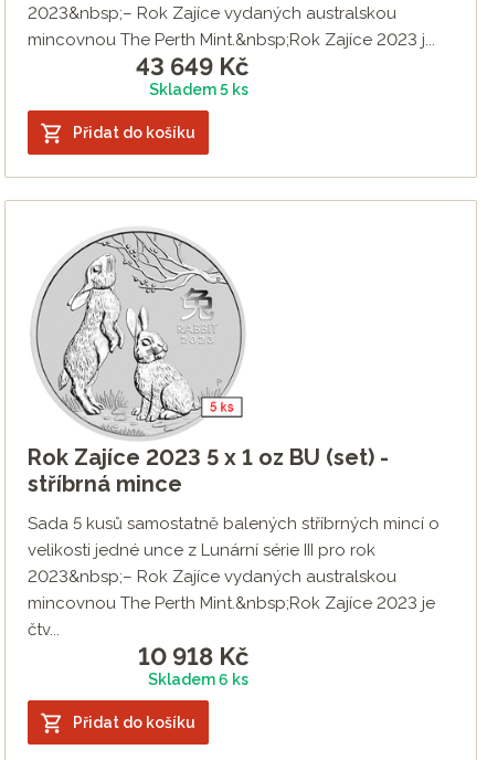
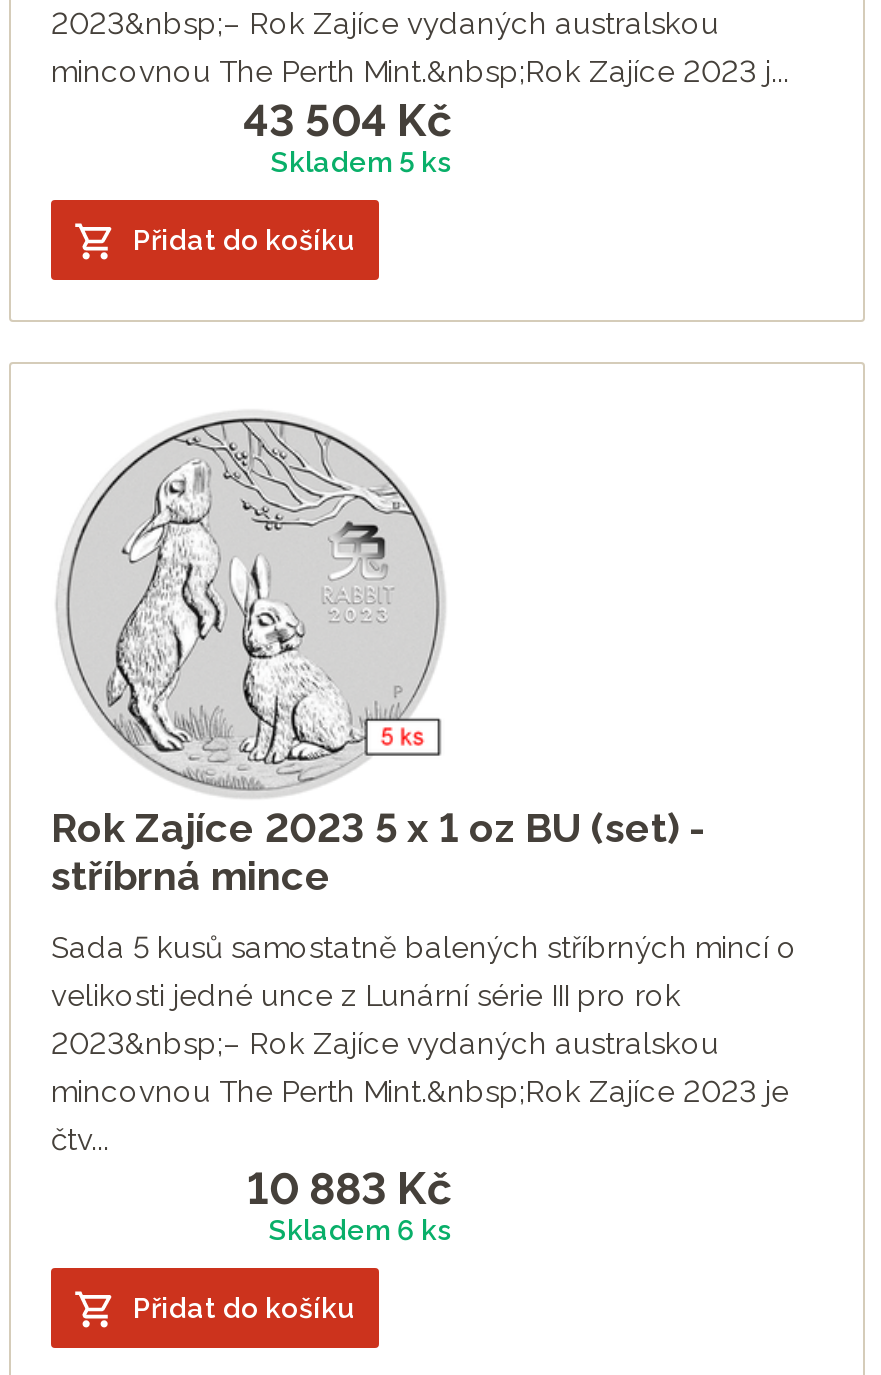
[136,52,248,81] 43 649 Kč -> [243,95,451,147] 43 504 Kč
[138,642,248,671] 10 918 Kč -> [247,1163,451,1215] 10 883 Kč

